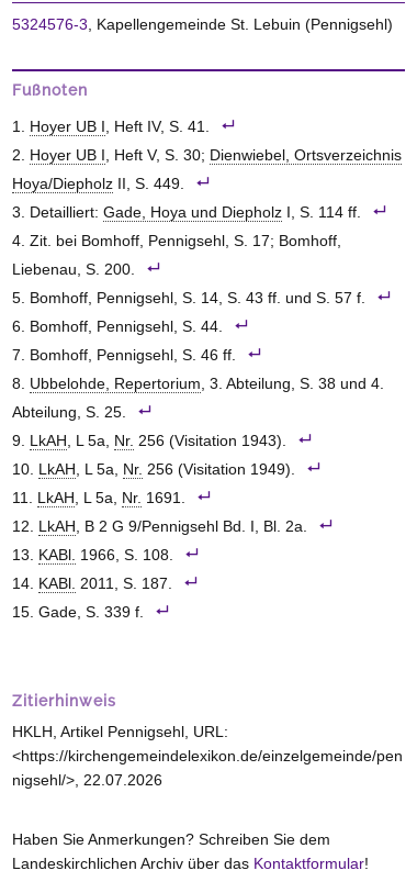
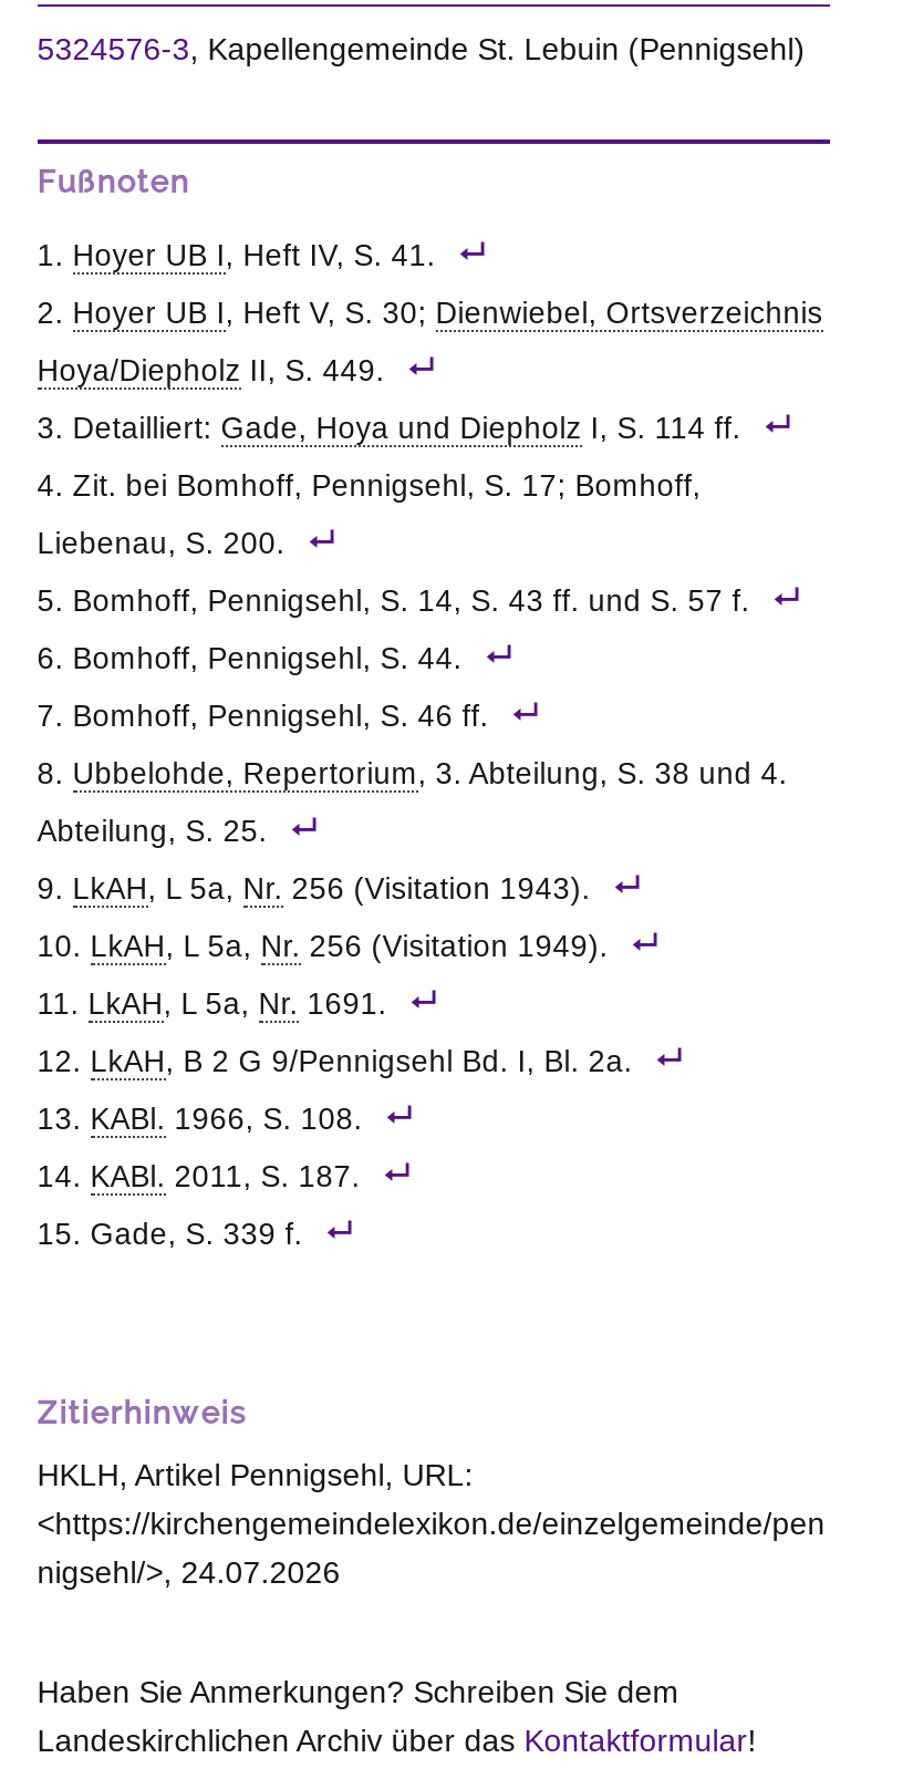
[12,771,162,789] nigsehl/>, 22.07.2026 -> [37,1554,340,1590] nigsehl/>, 24.07.2026

